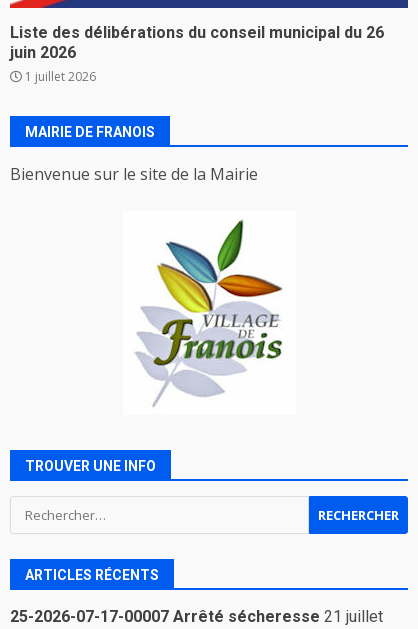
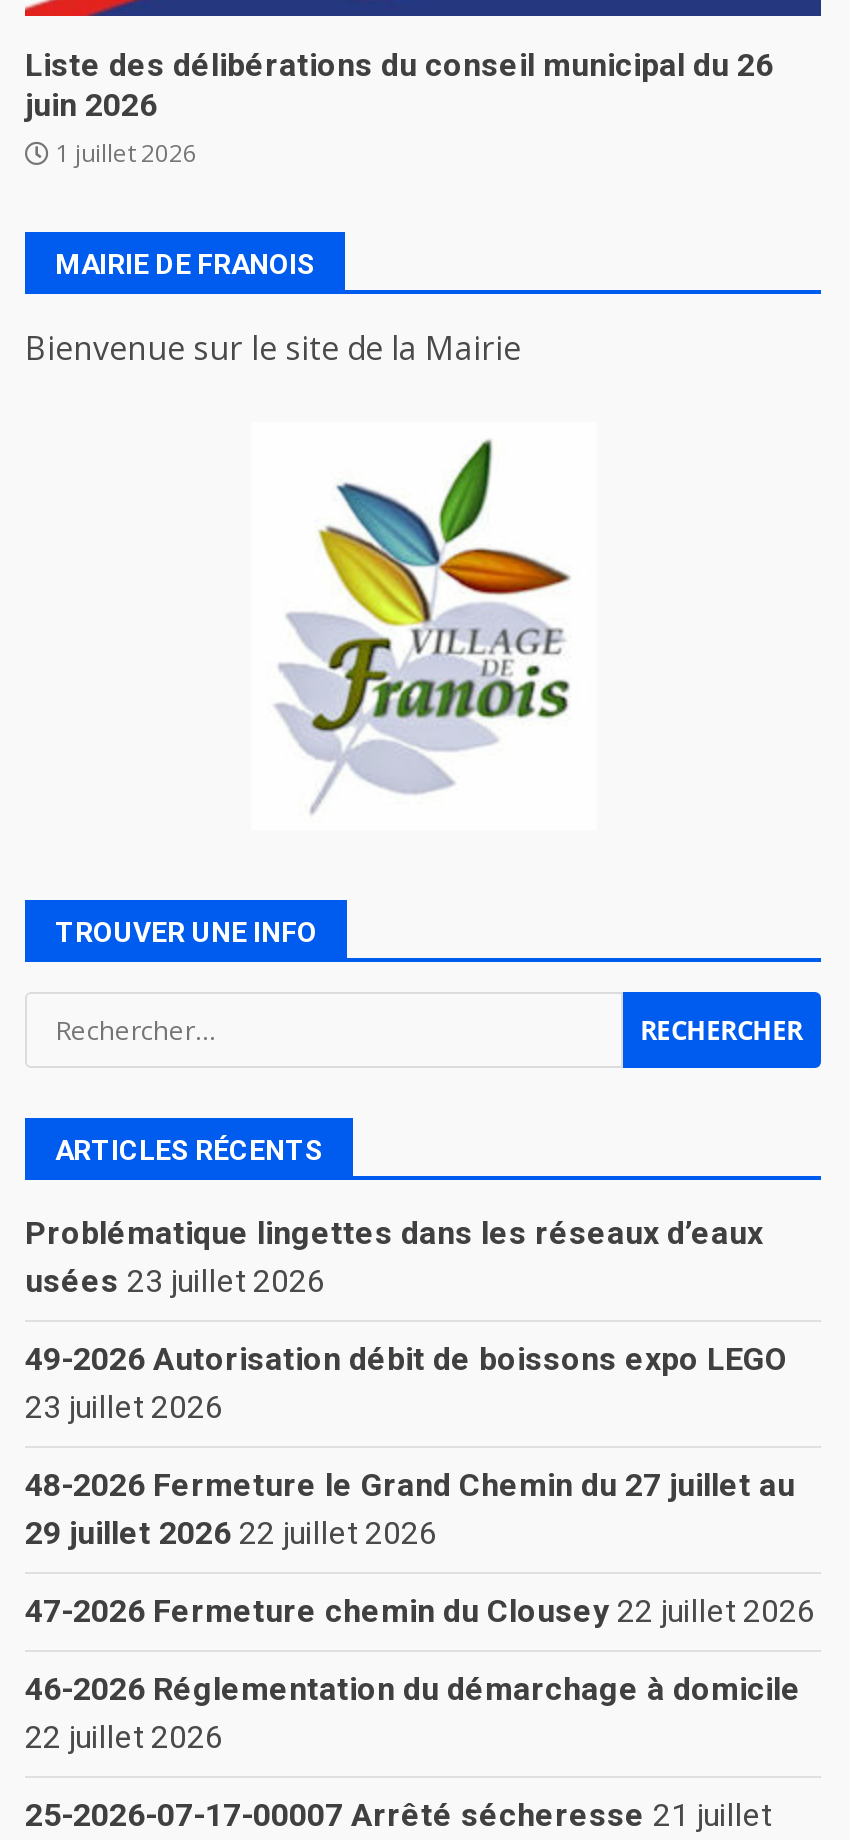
none -> [25,1214,815,1756] Problématique lingettes dans les réseaux d’eaux | usées 23 juillet 2026 | 49-2026 Autorisation débit de boissons expo LEGO | 23 juillet 2026 | 48-2026 Fermeture le Grand Chemin du 27 juillet au | 29 juillet 2026 22 juillet 2026 | 47-2026 Fermeture chemin du Clousey 22 juillet 2026 | 46-2026 Réglementation du démarchage à domicile | 22 juillet 2026

